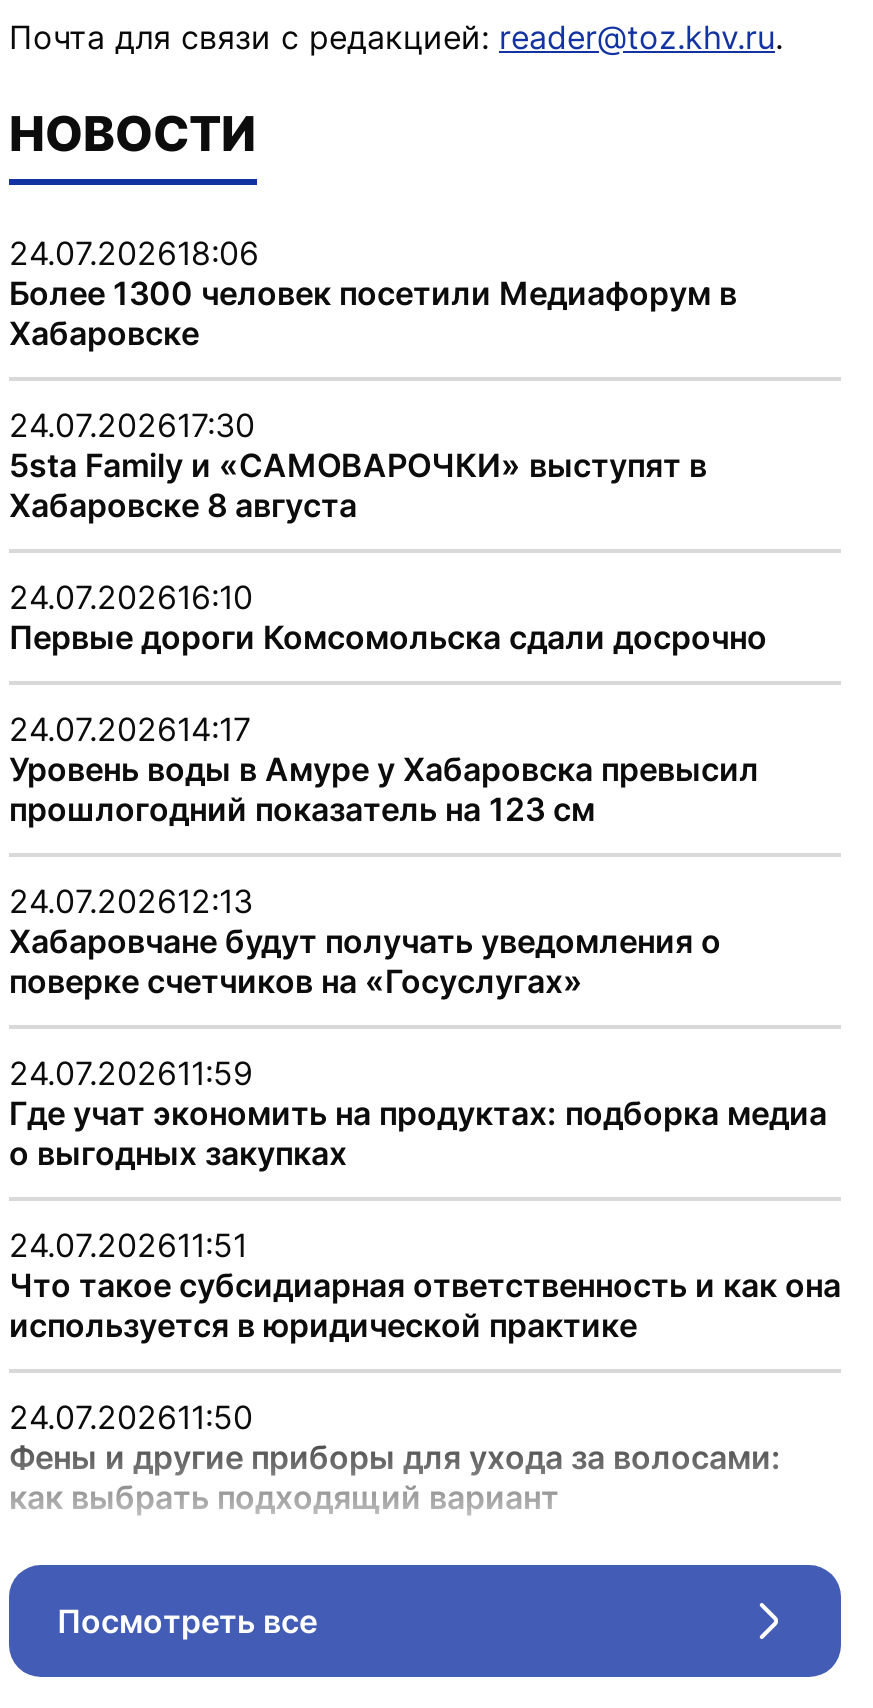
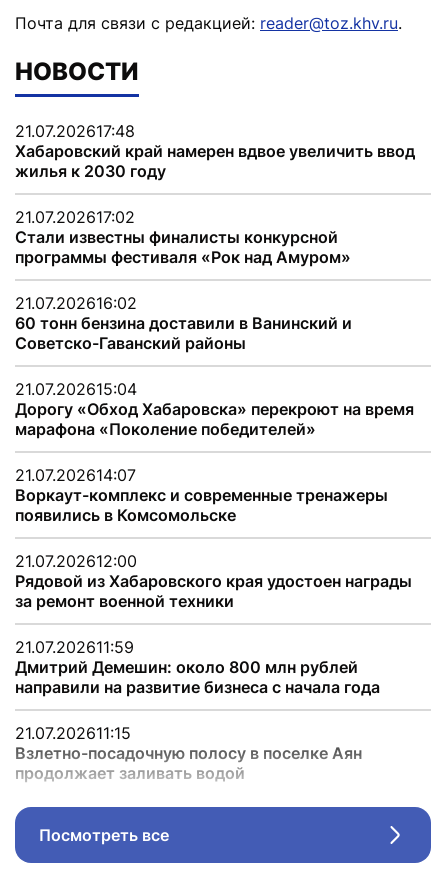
[9,233,737,353] 24.07.202618:06 | Более 1300 человек посетили Медиафорум в | Хабаровске -> [15,121,415,181] 21.07.202617:48 | Хабаровский край намерен вдвое увеличить ввод | жилья к 2030 году
[9,405,707,525] 24.07.202617:30 | 5sta Family и «САМОВАРОЧКИ» выступят в | Хабаровске 8 августа -> [15,207,351,267] 21.07.202617:02 | Стали известны финалисты конкурсной | программы фестиваля «Рок над Амуром»
[9,577,767,657] 24.07.202616:10 | Первые дороги Комсомольска сдали досрочно -> [15,293,352,353] 21.07.202616:02 | 60 тонн бензина доставили в Ванинский и | Советско-Гаванский районы
[9,709,759,829] 24.07.202614:17 | Уровень воды в Амуре у Хабаровска превысил | прошлогодний показатель на 123 см -> [15,379,414,439] 21.07.202615:04 | Дорогу «Обход Хабаровска» перекроют на время | марафона «Поколение победителей»
[9,881,721,1001] 24.07.202612:13 | Хабаровчане будут получать уведомления о | поверке счетчиков на «Госуслугах» -> [15,465,388,525] 21.07.202614:07 | Воркаут-комплекс и современные тренажеры | появились в Комсомольске
[9,1053,827,1173] 24.07.202611:59 | Где учат экономить на продуктах: подборка медиа | о выгодных закупках -> [15,551,412,611] 21.07.202612:00 | Рядовой из Хабаровского края удостоен награды | за ремонт военной техники
[9,1225,841,1345] 24.07.202611:51 | Что такое субсидиарная ответственность и как она | используется в юридической практике -> [15,637,380,697] 21.07.202611:59 | Дмитрий Демешин: около 800 млн рублей | направили на развитие бизнеса с начала года
[9,1397,781,1517] 24.07.202611:50 | Фены и другие приборы для ухода за волосами: | как выбрать подходящий вариант -> [15,723,362,783] 21.07.202611:15 | Взлетно-посадочную полосу в поселке Аян | продолжает заливать водой

